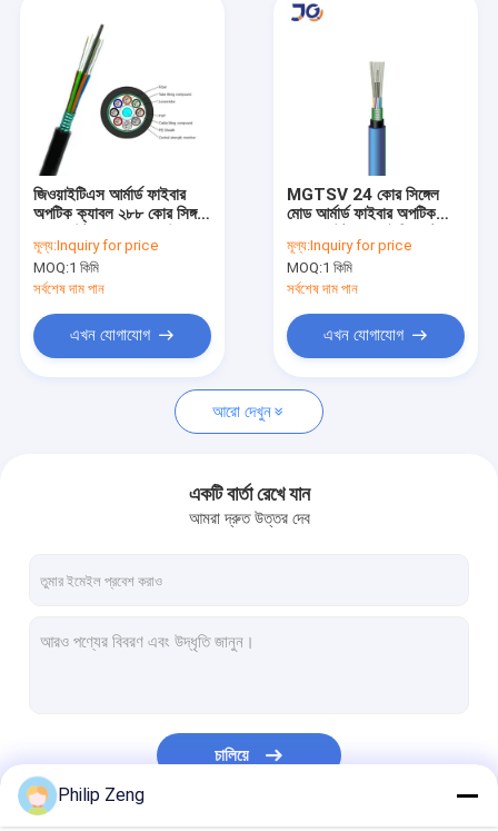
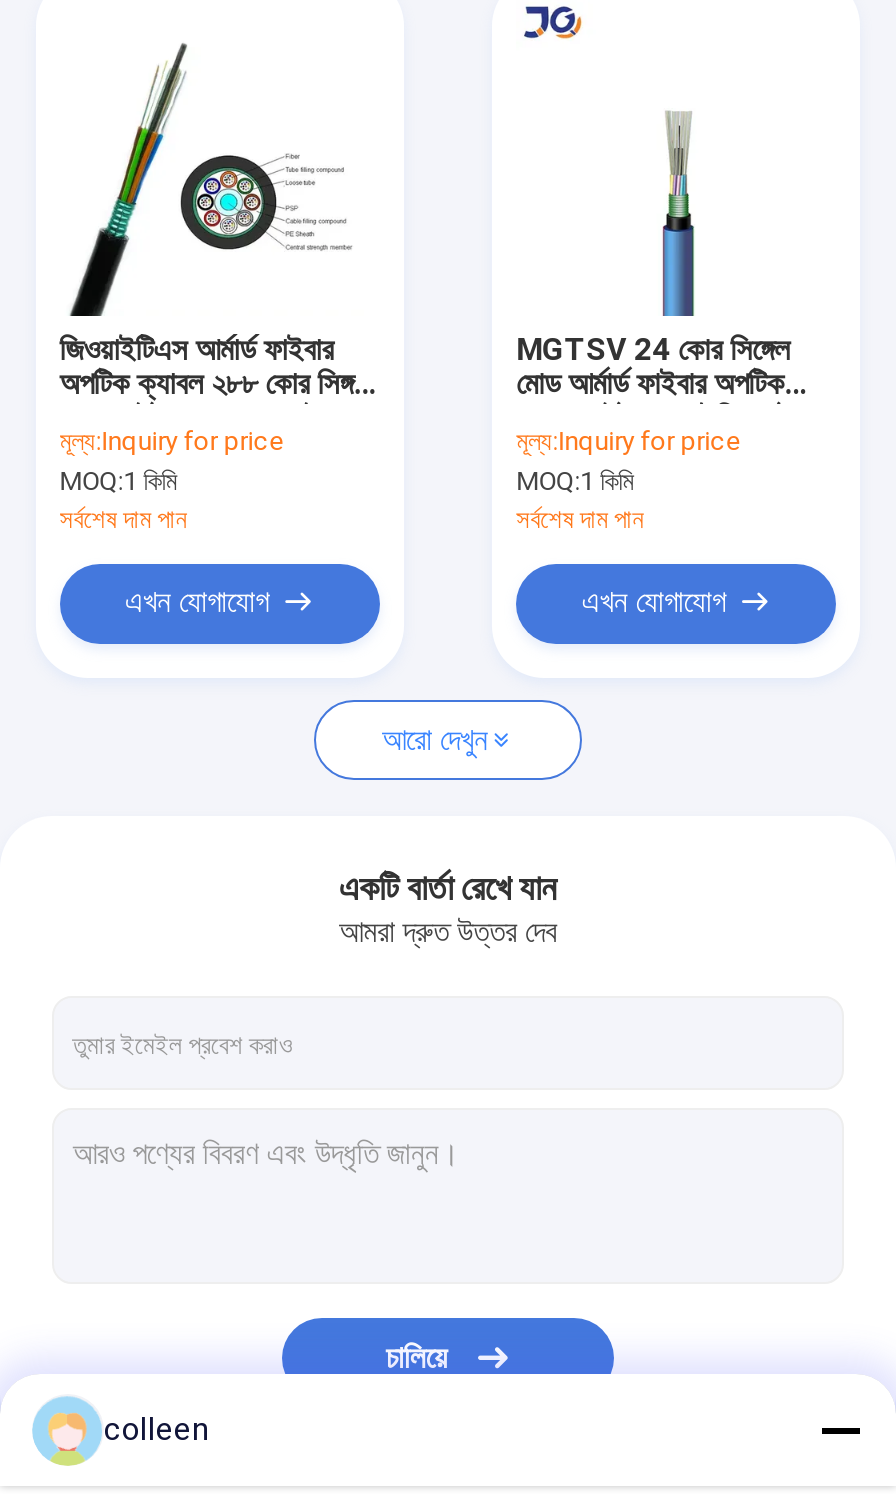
[58,784,145,805] Philip Zeng -> [104,1410,208,1448] colleen

